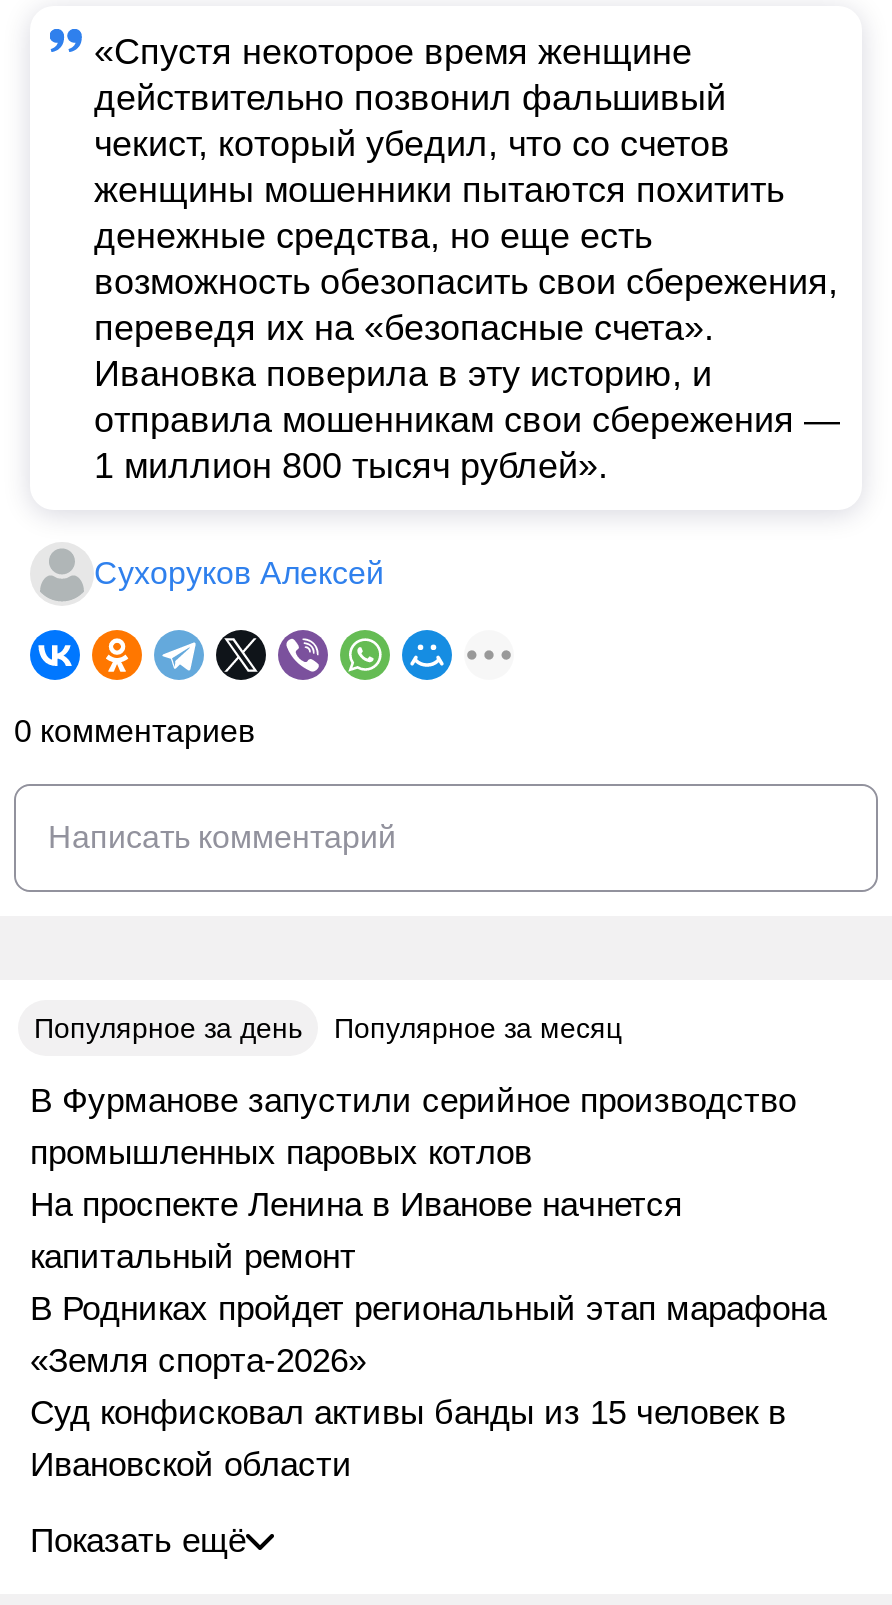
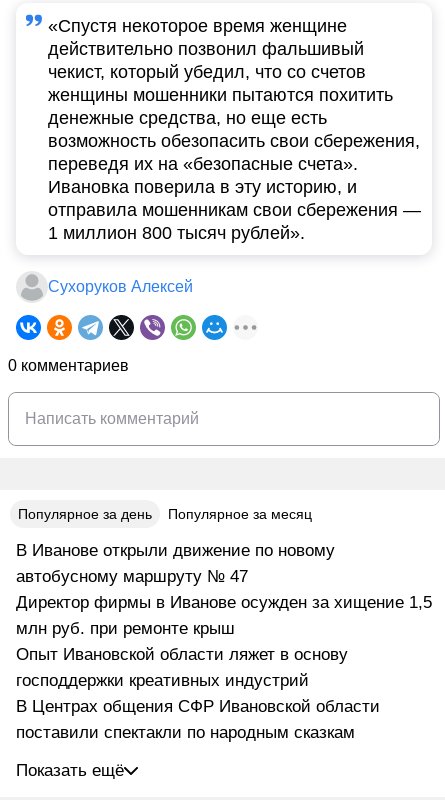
[30,1082,826,1484] В Фурманове запустили серийное производство | промышленных паровых котлов | На проспекте Ленина в Иванове начнется | капитальный ремонт | В Родниках пройдет региональный этап марафона | «Земля спорта-2026» | Суд конфисковал активы банды из 15 человек в | Ивановской области -> [16,541,432,742] В Иванове открыли движение по новому | автобусному маршруту № 47 | Директор фирмы в Иванове осужден за хищение 1,5 | млн руб. при ремонте крыш | Опыт Ивановской области ляжет в основу | господдержки креативных индустрий | В Центрах общения СФР Ивановской области | поставили спектакли по народным сказкам

